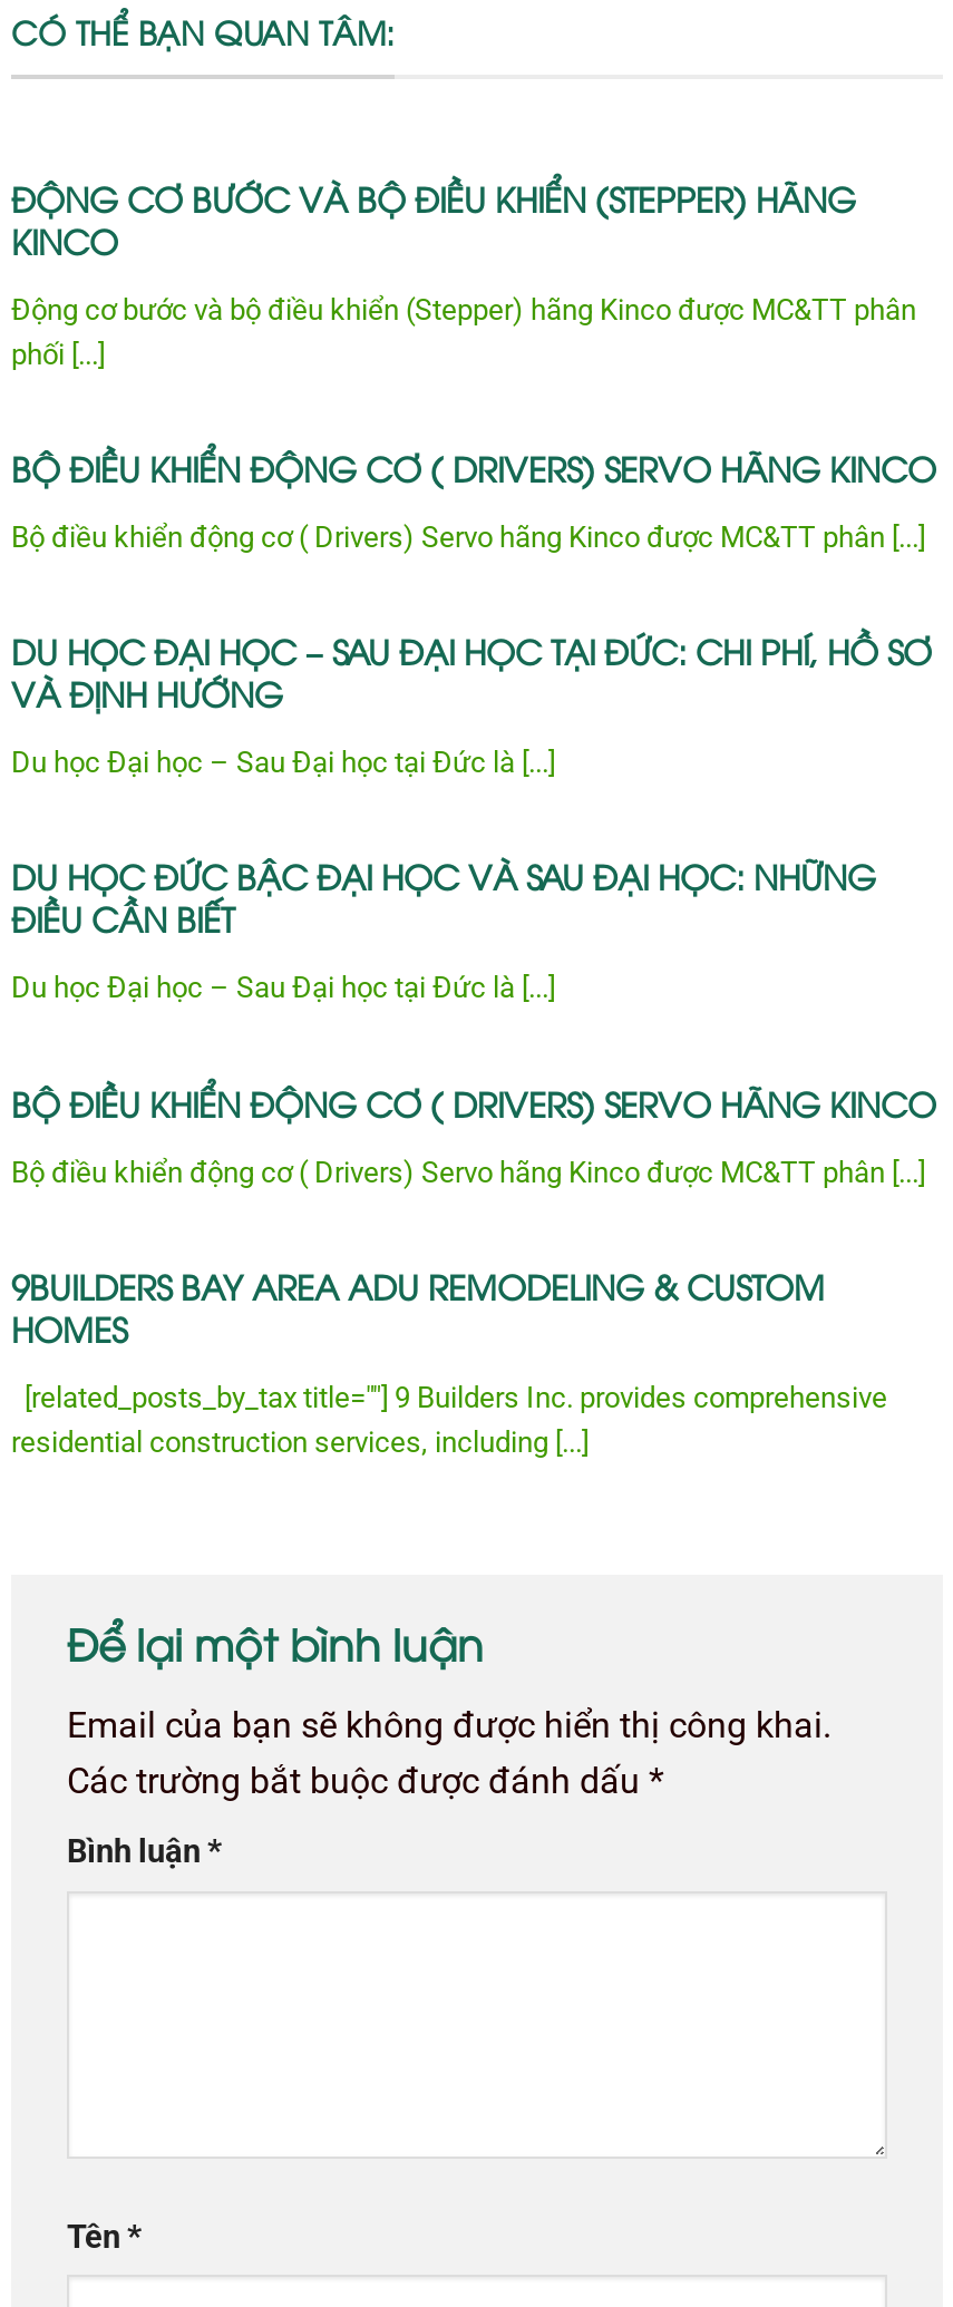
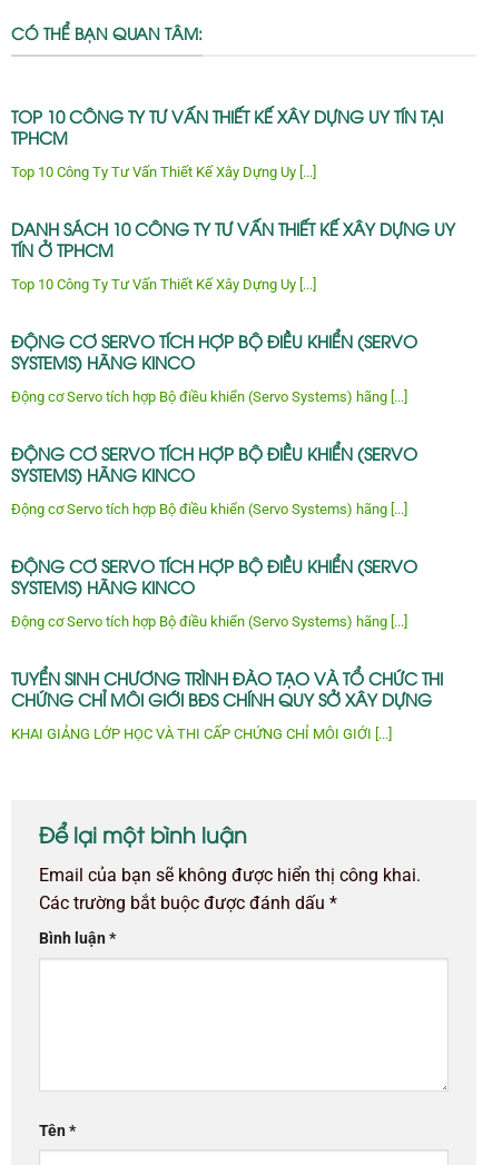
[11,174,856,261] ĐỘNG CƠ BƯỚC VÀ BỘ ĐIỀU KHIỂN (STEPPER) HÃNG | KINCO -> [11,104,443,148] TOP 10 CÔNG TY TƯ VẤN THIẾT KẾ XÂY DỰNG UY TÍN TẠI | TPHCM
[11,292,916,370] Động cơ bước và bộ điều khiển (Stepper) hãng Kinco được MC&TT phân | phối [...] -> [11,163,316,180] Top 10 Công Ty Tư Vấn Thiết Kế Xây Dựng Uy [...]
[11,445,936,490] BỘ ĐIỀU KHIỂN ĐỘNG CƠ ( DRIVERS) SERVO HÃNG KINCO -> [11,217,455,260] DANH SÁCH 10 CÔNG TY TƯ VẤN THIẾT KẾ XÂY DỰNG UY | TÍN Ở TPHCM
[11,521,925,554] Bộ điều khiển động cơ ( Drivers) Servo hãng Kinco được MC&TT phân [...] -> [11,276,316,292] Top 10 Công Ty Tư Vấn Thiết Kế Xây Dựng Uy [...]
[11,628,932,715] DU HỌC ĐẠI HỌC – SAU ĐẠI HỌC TẠI ĐỨC: CHI PHÍ, HỒ SƠ | VÀ ĐỊNH HƯỚNG -> [11,329,417,373] ĐỘNG CƠ SERVO TÍCH HỢP BỘ ĐIỀU KHIỂN (SERVO | SYSTEMS) HÃNG KINCO
[11,746,555,780] Du học Đại học – Sau Đại học tại Đức là [...] -> [11,388,407,405] Động cơ Servo tích hợp Bộ điều khiển (Servo Systems) hãng [...]
[11,854,876,941] DU HỌC ĐỨC BẬC ĐẠI HỌC VÀ SAU ĐẠI HỌC: NHỮNG | ĐIỀU CẦN BIẾT -> [11,442,417,485] ĐỘNG CƠ SERVO TÍCH HỢP BỘ ĐIỀU KHIỂN (SERVO | SYSTEMS) HÃNG KINCO
[11,972,555,1005] Du học Đại học – Sau Đại học tại Đức là [...] -> [11,501,407,517] Động cơ Servo tích hợp Bộ điều khiển (Servo Systems) hãng [...]
[11,1080,936,1125] BỘ ĐIỀU KHIỂN ĐỘNG CƠ ( DRIVERS) SERVO HÃNG KINCO -> [11,554,417,598] ĐỘNG CƠ SERVO TÍCH HỢP BỘ ĐIỀU KHIỂN (SERVO | SYSTEMS) HÃNG KINCO
[11,1156,925,1189] Bộ điều khiển động cơ ( Drivers) Servo hãng Kinco được MC&TT phân [...] -> [11,613,407,630] Động cơ Servo tích hợp Bộ điều khiển (Servo Systems) hãng [...]
[11,1263,825,1350] 9BUILDERS BAY AREA ADU REMODELING & CUSTOM | HOMES -> [11,667,443,710] TUYỂN SINH CHƯƠNG TRÌNH ĐÀO TẠO VÀ TỔ CHỨC THI | CHỨNG CHỈ MÔI GIỚI BĐS CHÍNH QUY SỞ XÂY DỰNG
[11,1381,887,1459] [related_posts_by_tax title=""] 9 Builders Inc. provides comprehensive | residential construction services, including [...] -> [11,726,392,742] KHAI GIẢNG LỚP HỌC VÀ THI CẤP CHỨNG CHỈ MÔI GIỚI [...]

